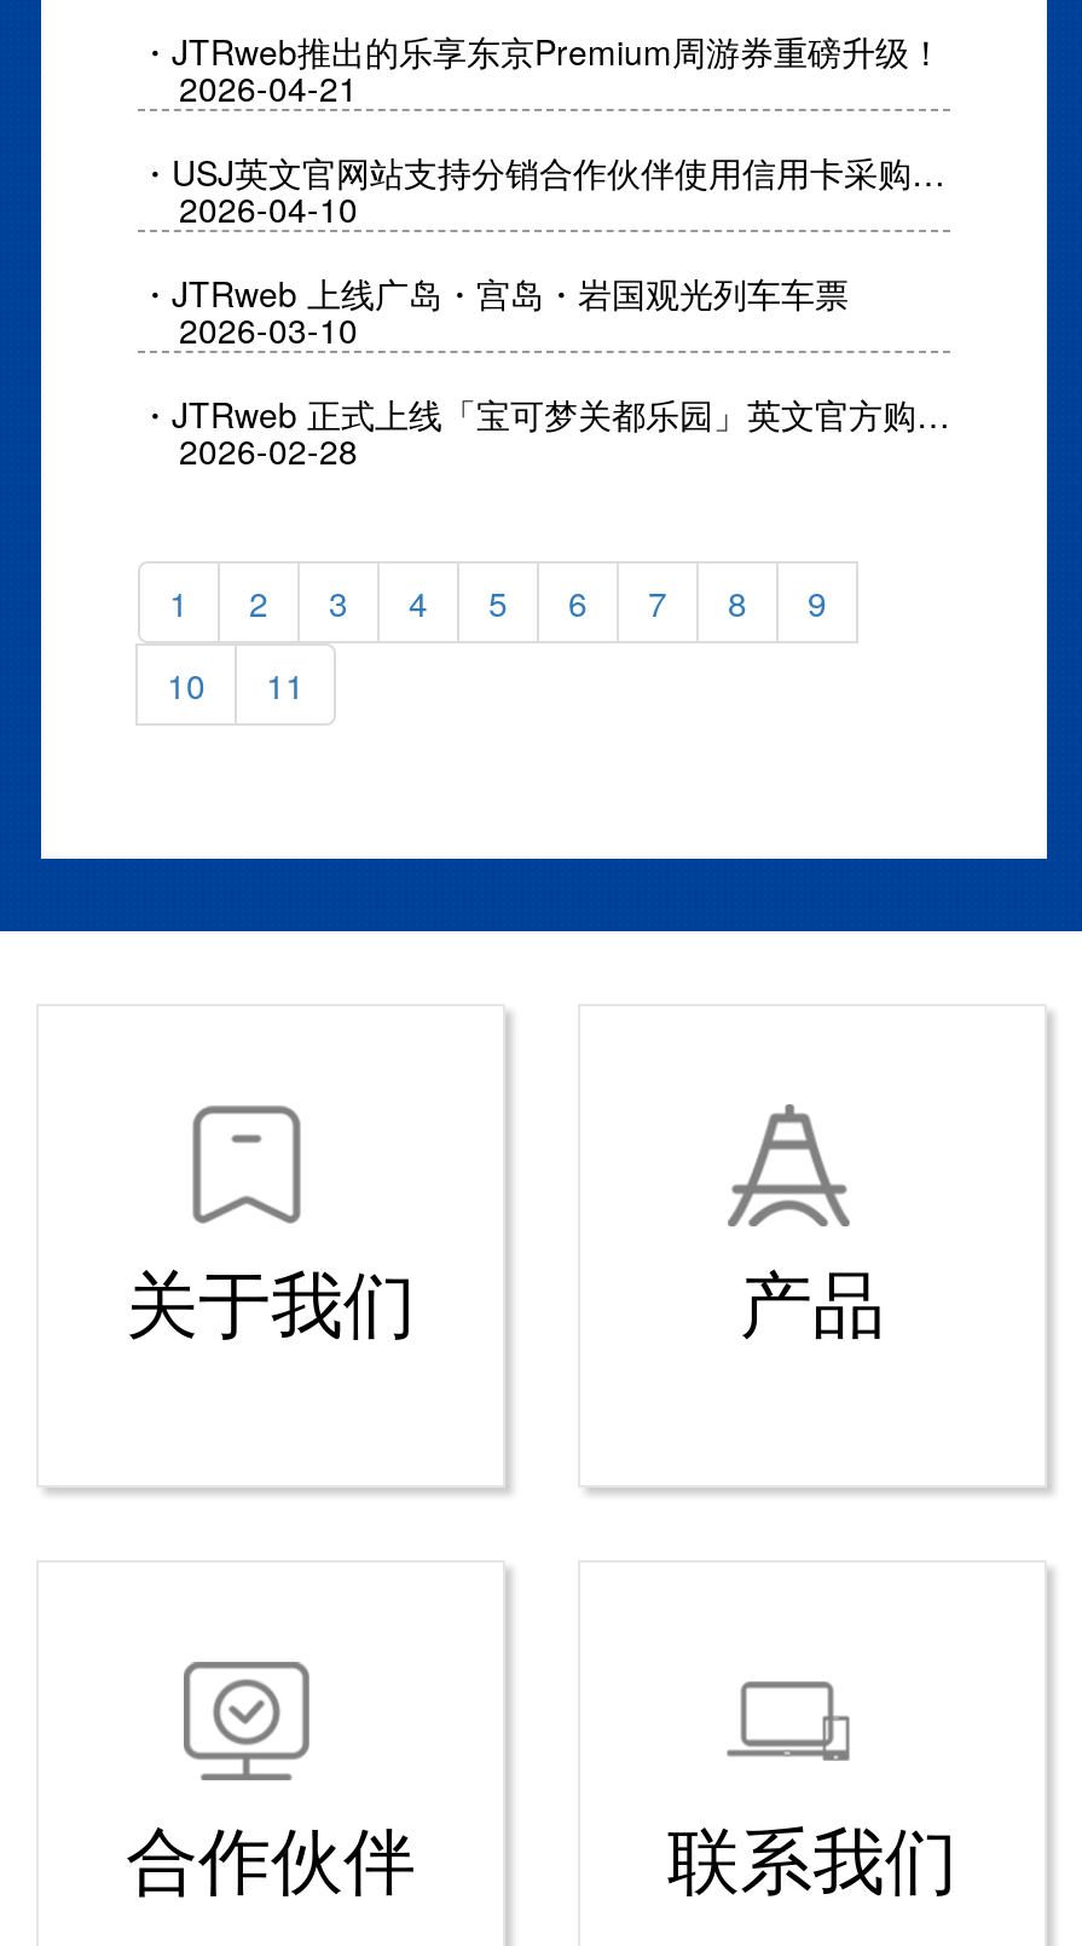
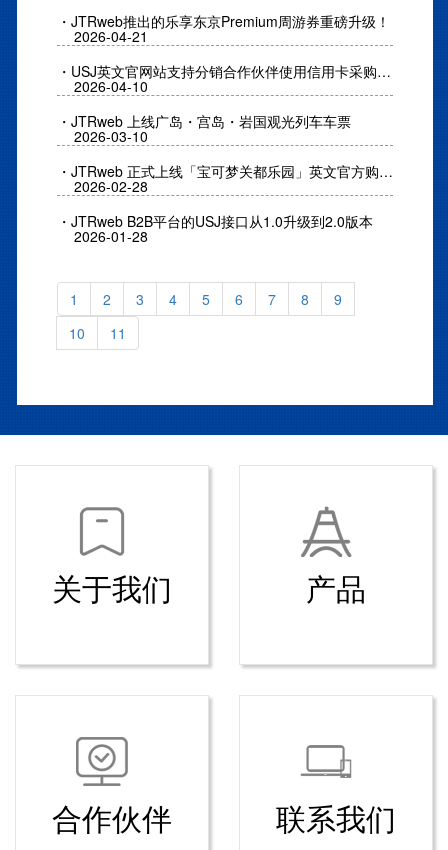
none -> [57,210,373,245] ・JTRweb B2B平台的USJ接口从1.0升级到2.0版本 | 2026-01-28

